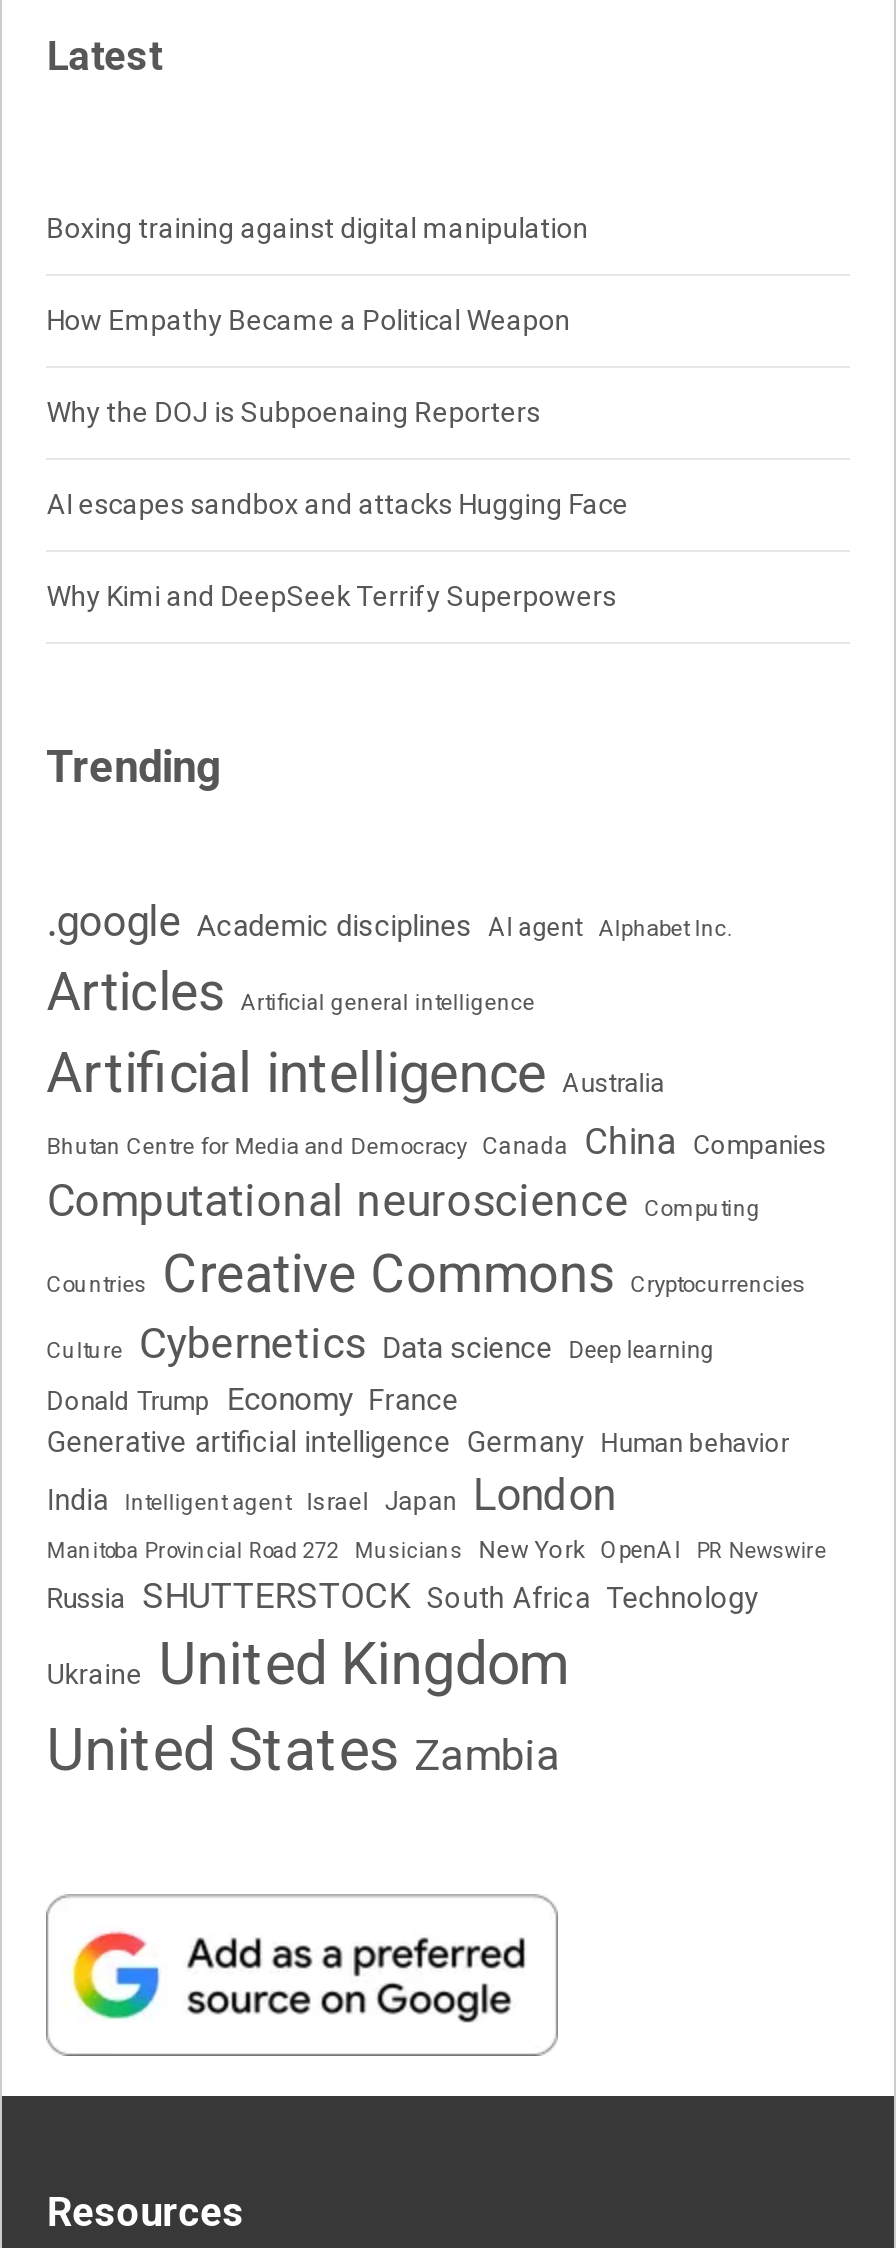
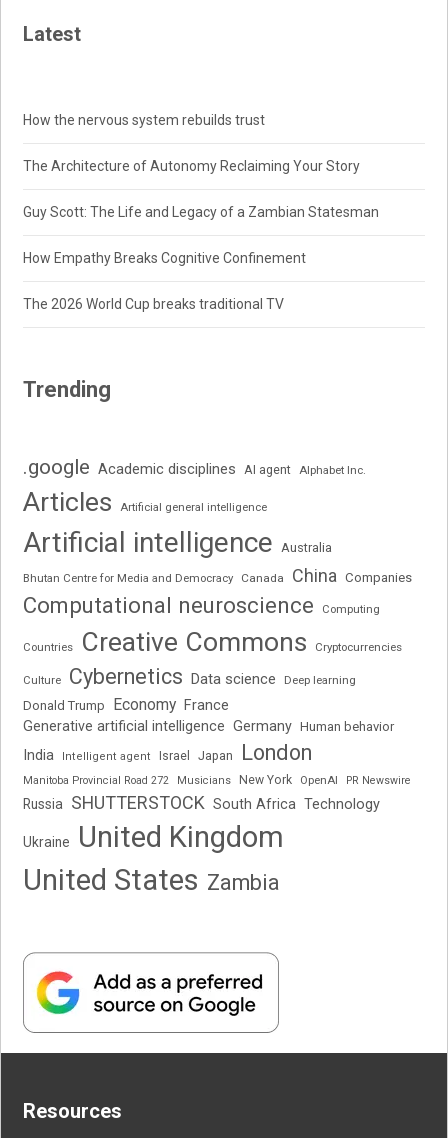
[47,211,589,243] Boxing training against digital manipulation -> [23,112,265,128] How the nervous system rebuilds trust
[47,303,571,335] How Empathy Became a Political Weapon -> [23,158,360,174] The Architecture of Autonomy Reclaiming Your Story
[47,395,541,427] Why the DOJ is Subpoenaing Reporters -> [23,204,379,220] Guy Scott: The Life and Legacy of a Zambian Statesman
[47,487,629,519] AI escapes sandbox and attacks Hugging Face -> [23,250,306,266] How Empathy Breaks Cognitive Confinement
[47,579,617,611] Why Kimi and DeepSeek Terrify Superpowers -> [23,296,284,312] The 2026 World Cup breaks traditional TV

